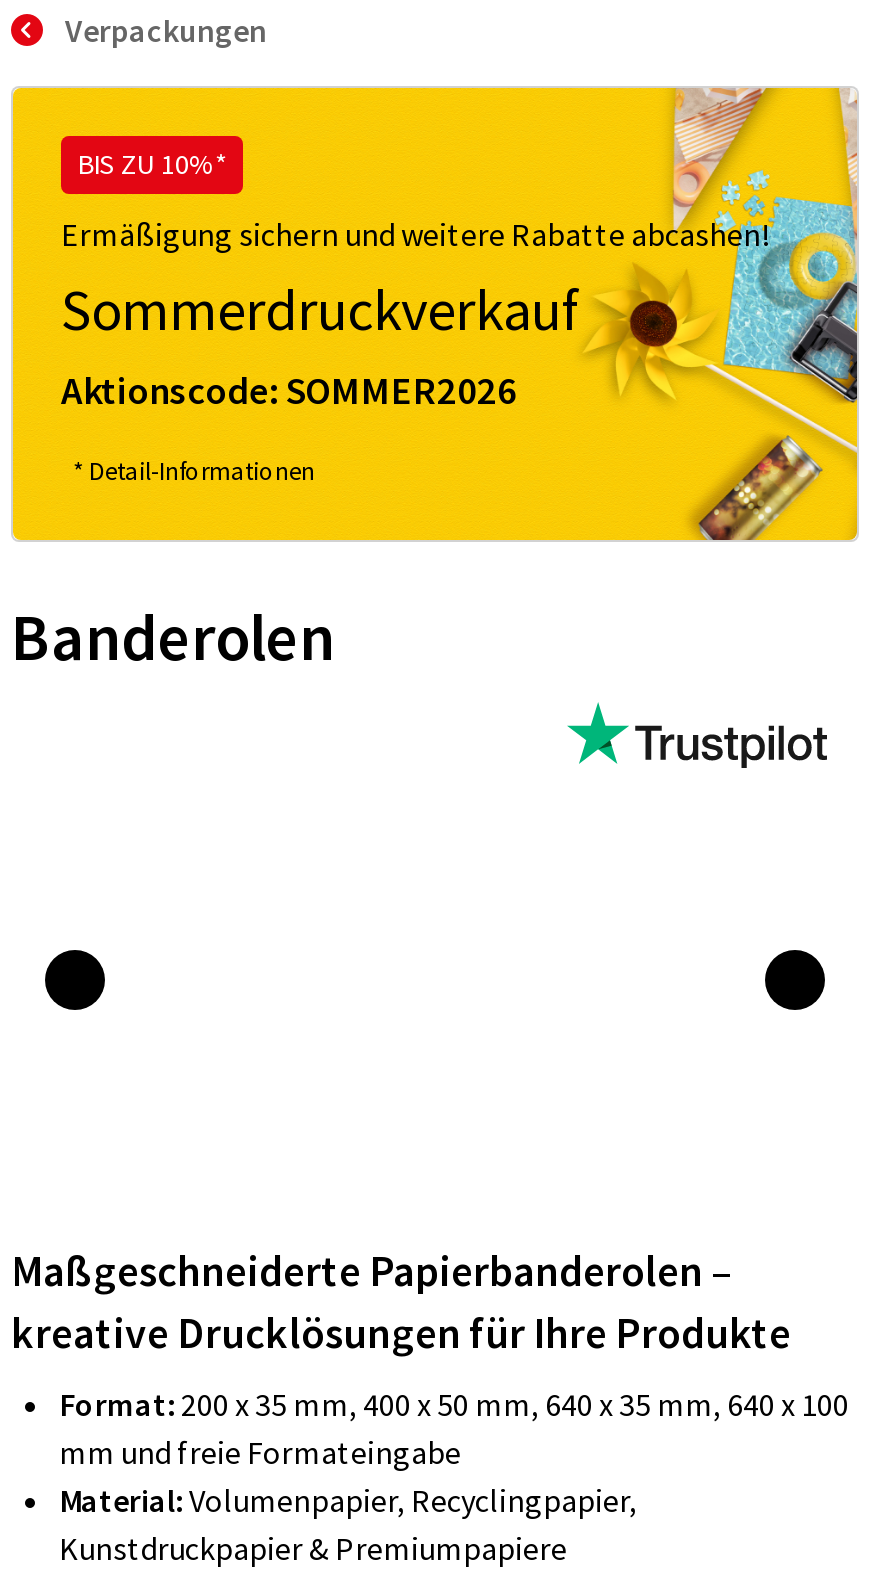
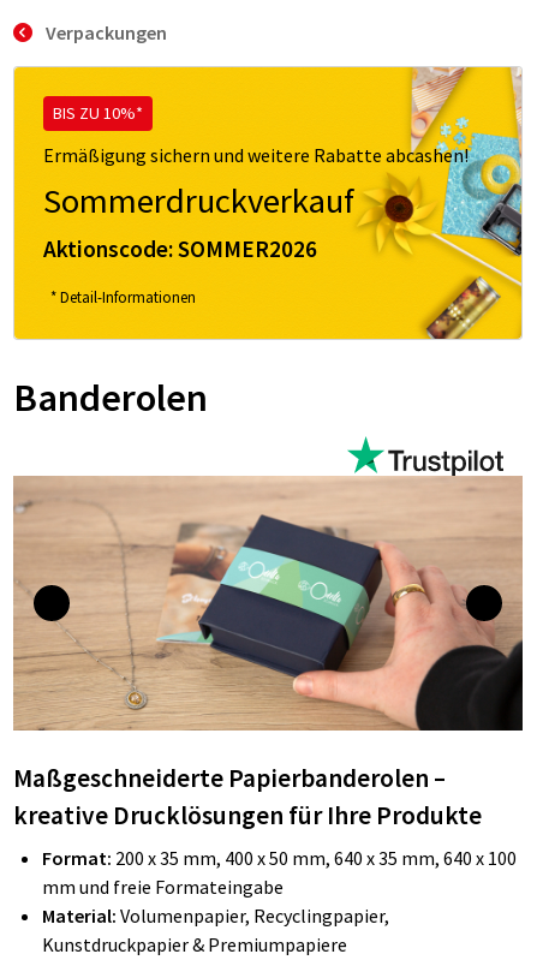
none -> [12,475,524,732] [image]

